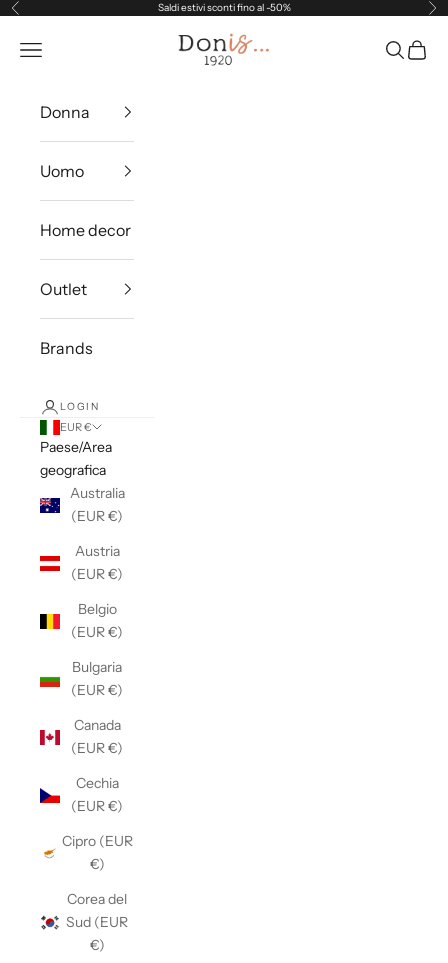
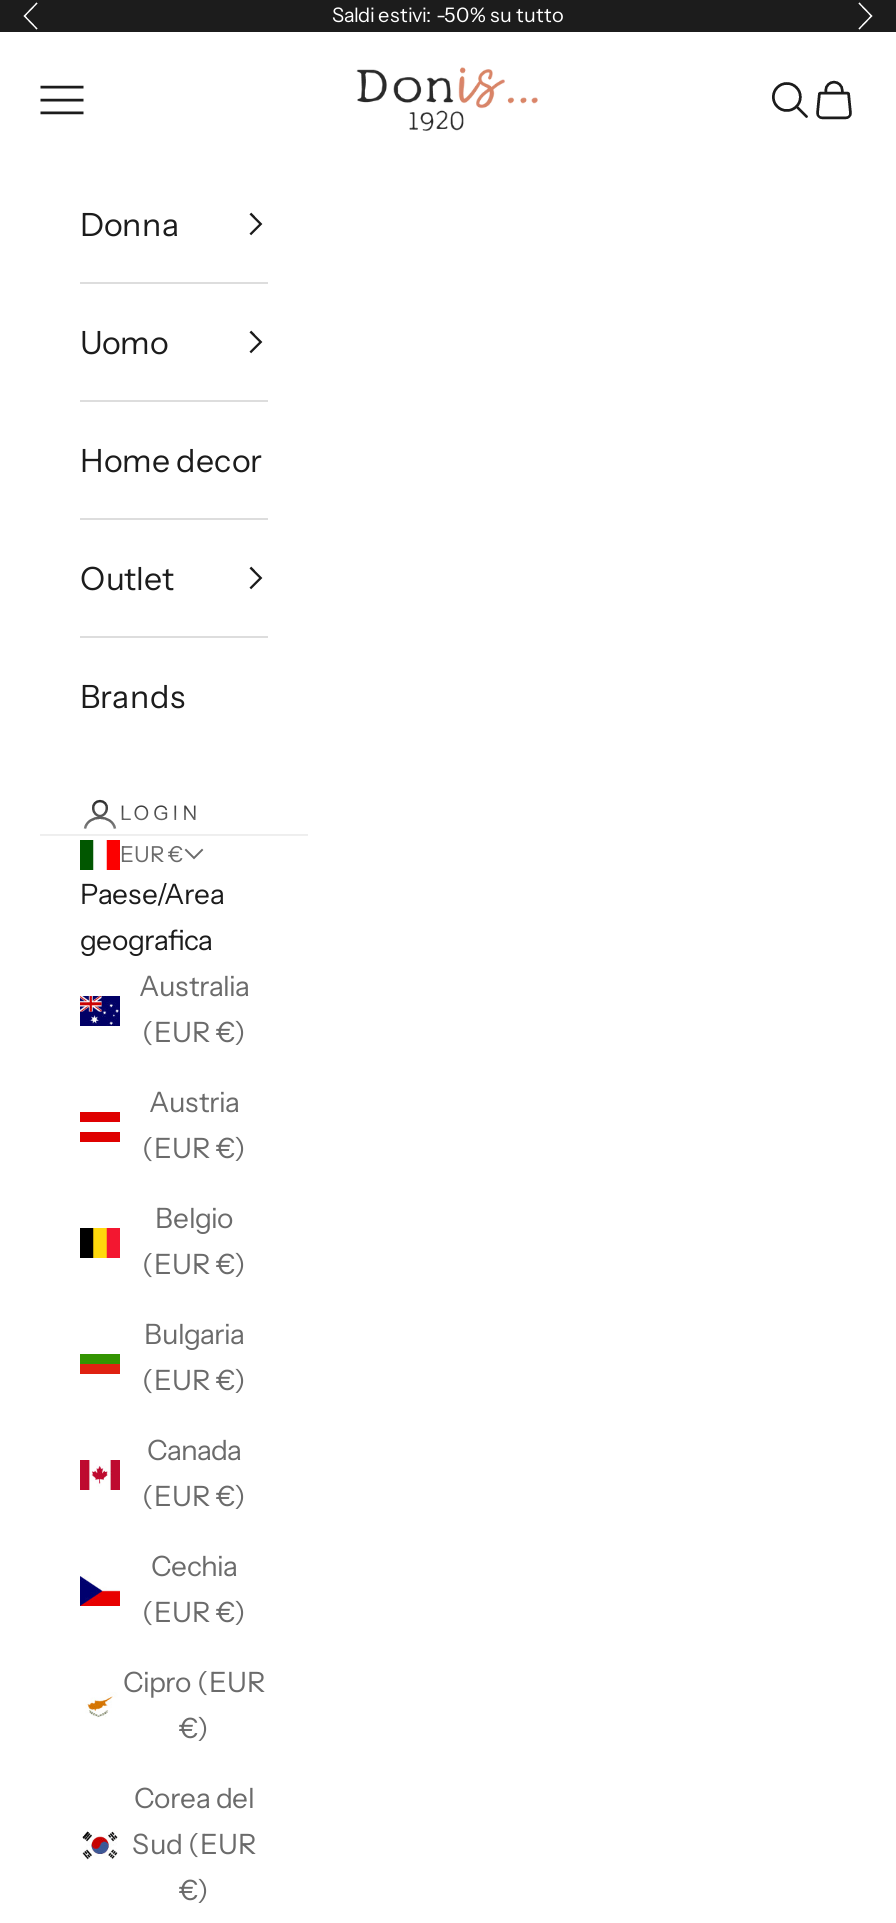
[157,1,290,14] Saldi estivi sconti fino al -50% -> [332,2,564,28] Saldi estivi: -50% su tutto

